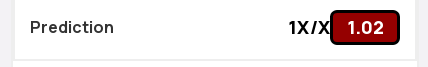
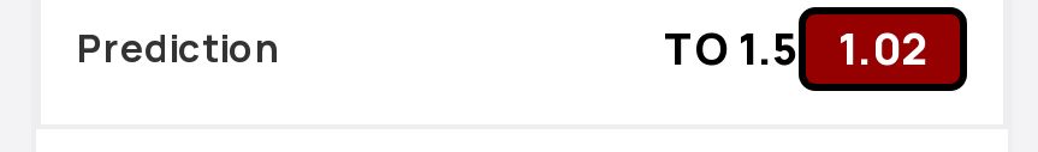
[288,15,383,39] 1X/X 1.02 -> [664,20,927,77] TO 1.5 1.02

